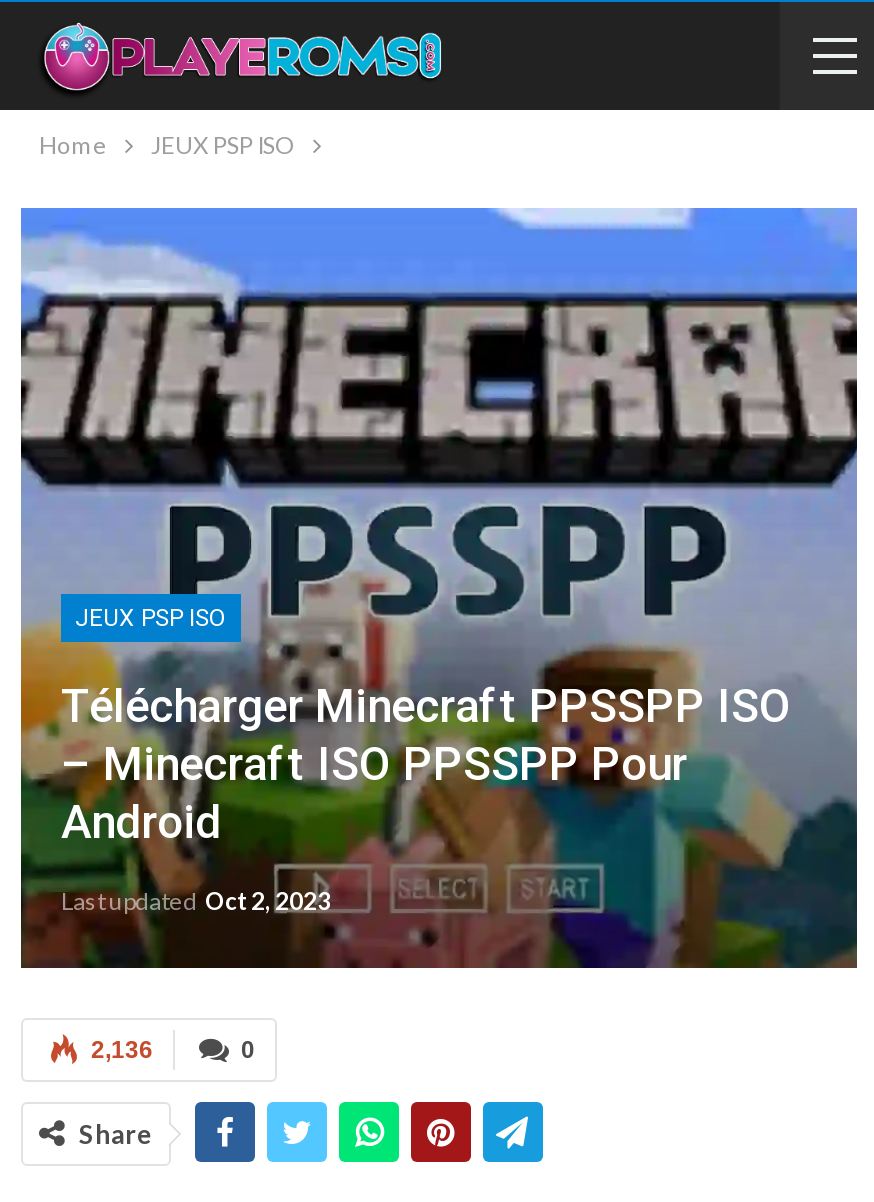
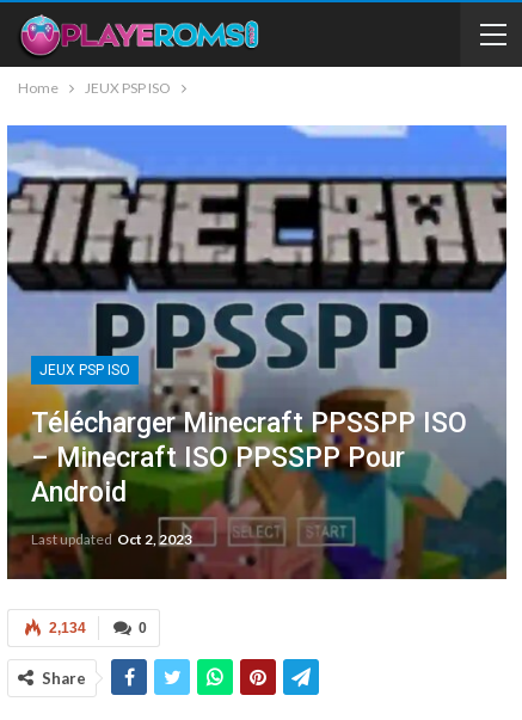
[91,1036,153,1064] 2,136 -> [49,620,86,636] 2,134

